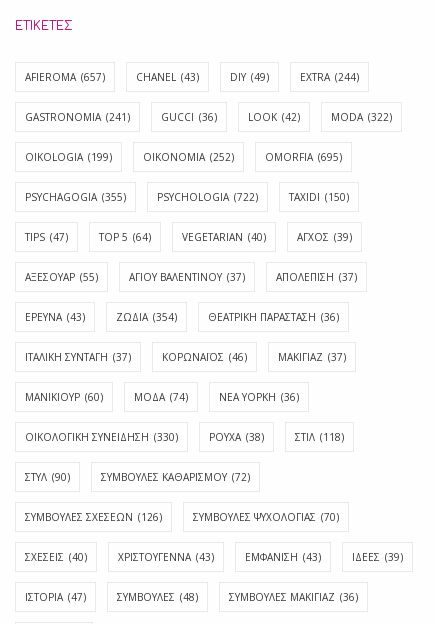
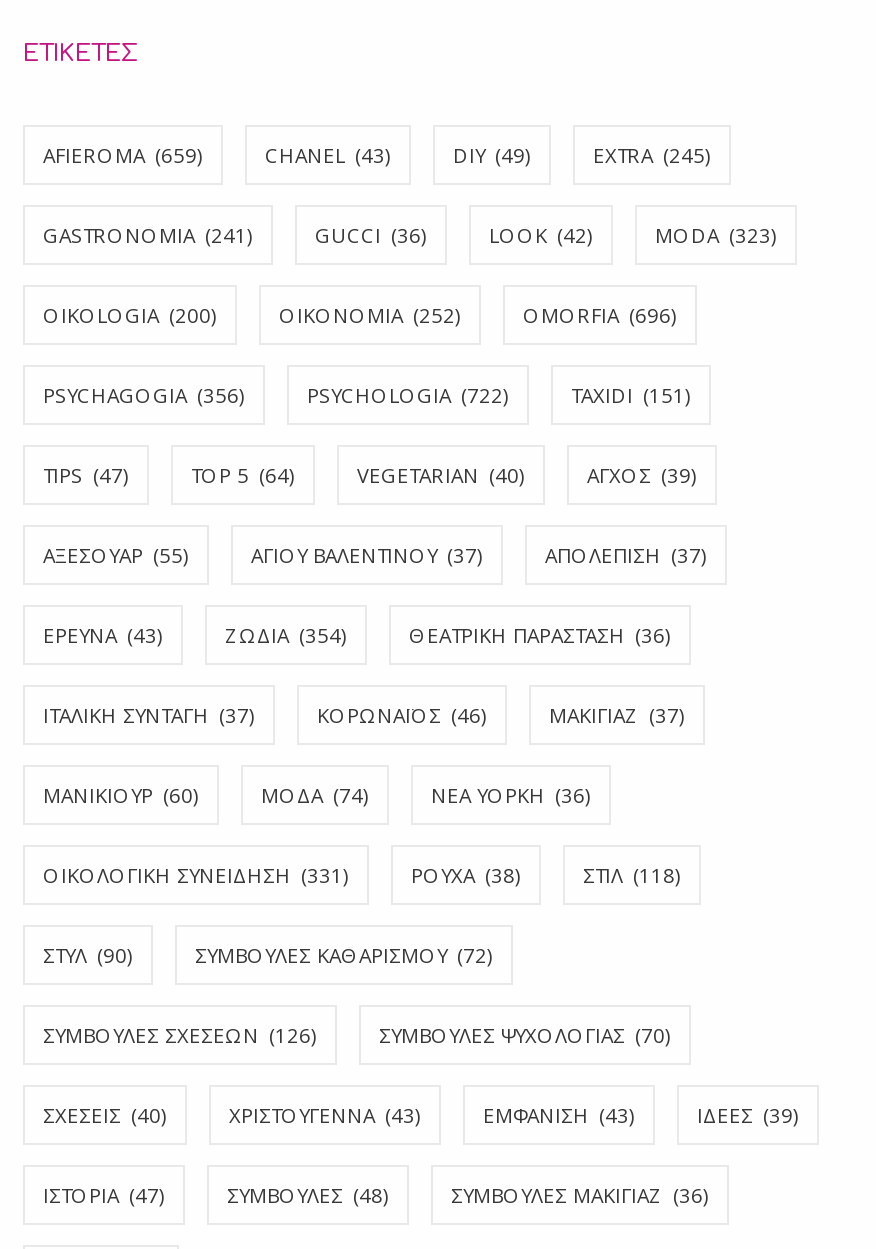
[25,70,105,84] AFIEROMA (657) -> [43,141,203,169] AFIEROMA (659)
[300,70,359,84] EXTRA (244) -> [593,141,711,169] EXTRA (245)
[331,110,392,124] MODA (322) -> [655,221,777,249] MODA (323)
[25,150,112,164] OIKOLOGIA (199) -> [43,301,217,329] OIKOLOGIA (200)
[265,150,342,164] OMORFIA (695) -> [523,301,677,329] OMORFIA (696)
[25,190,126,204] PSYCHAGOGIA (355) -> [43,381,245,409] PSYCHAGOGIA (356)
[289,190,349,204] TAXIDI (150) -> [571,381,691,409] TAXIDI (151)
[25,430,178,444] ΟΙΚΟΛΟΓΙΚΗ ΣΥΝΕΙΔΗΣΗ (330) -> [43,861,349,889] ΟΙΚΟΛΟΓΙΚΗ ΣΥΝΕΙΔΗΣΗ (331)

